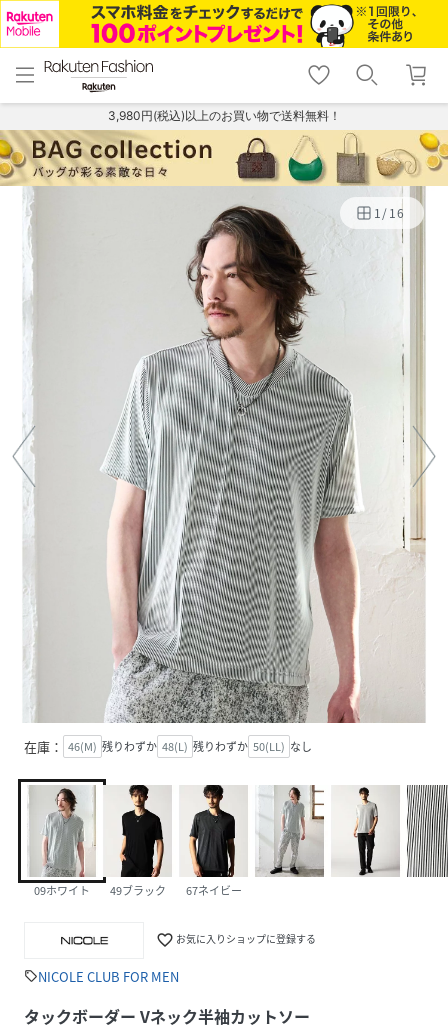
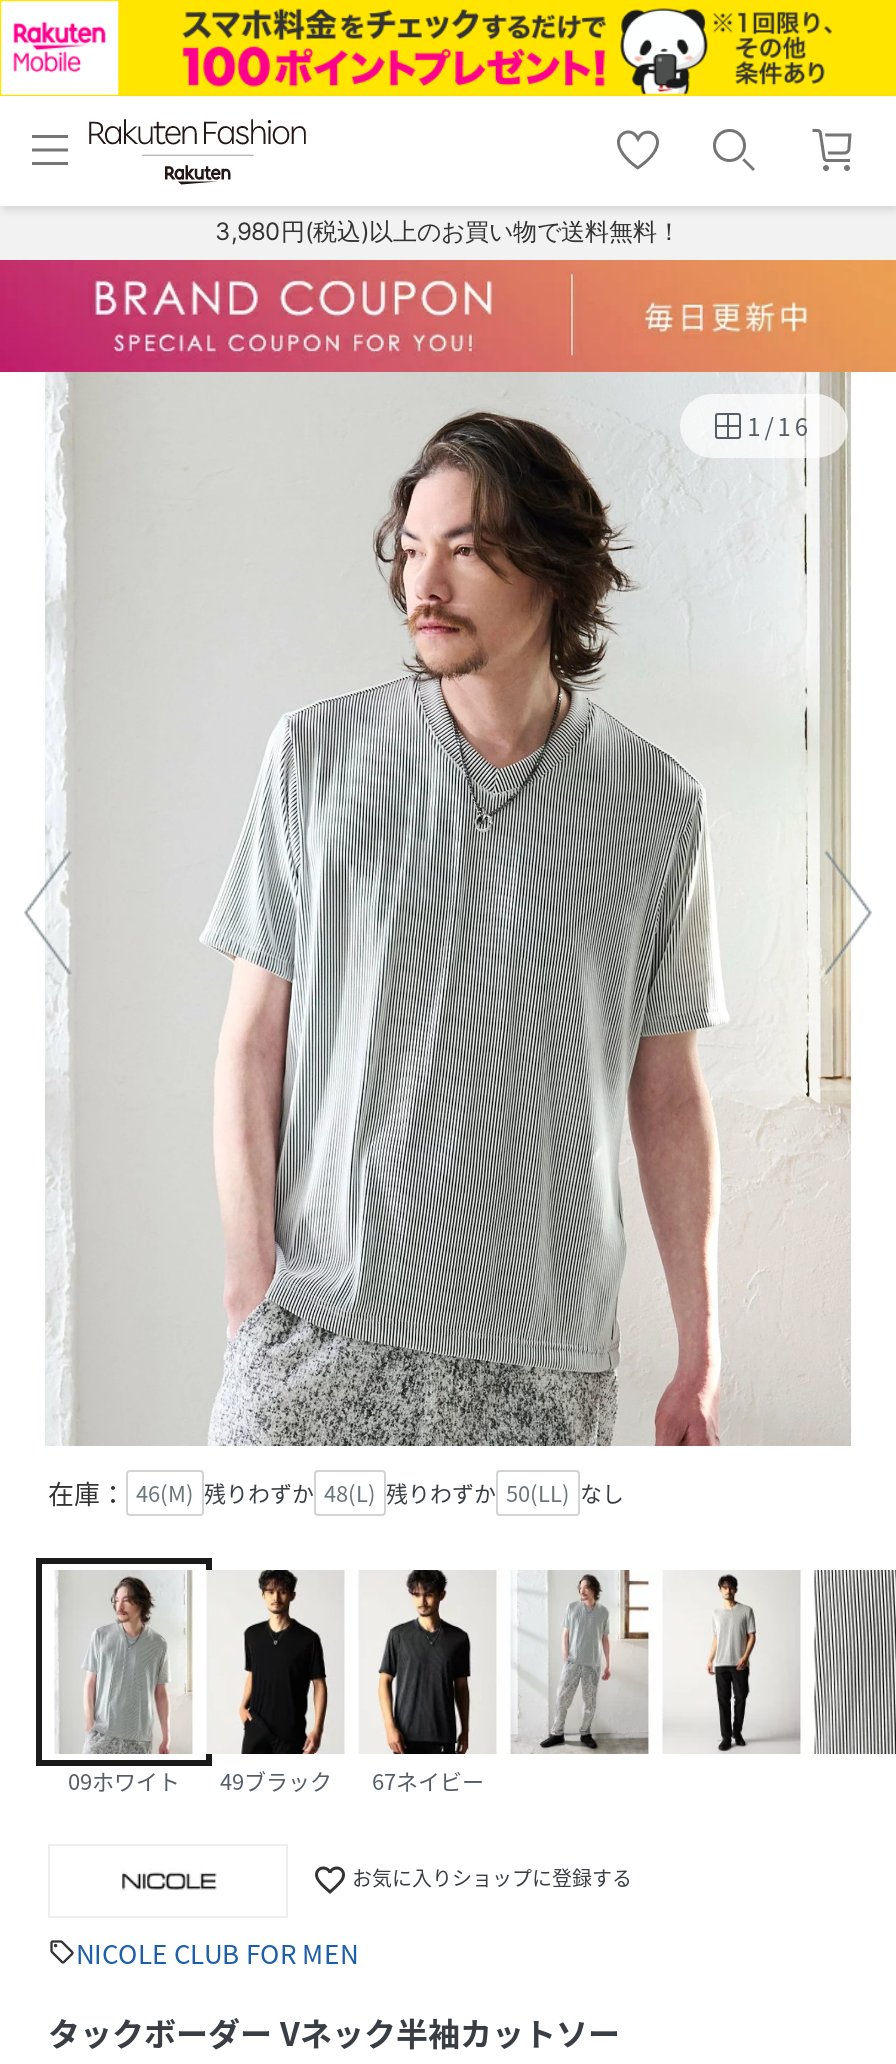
[3,130,445,186] [image] -> [6,258,890,374] [image]

